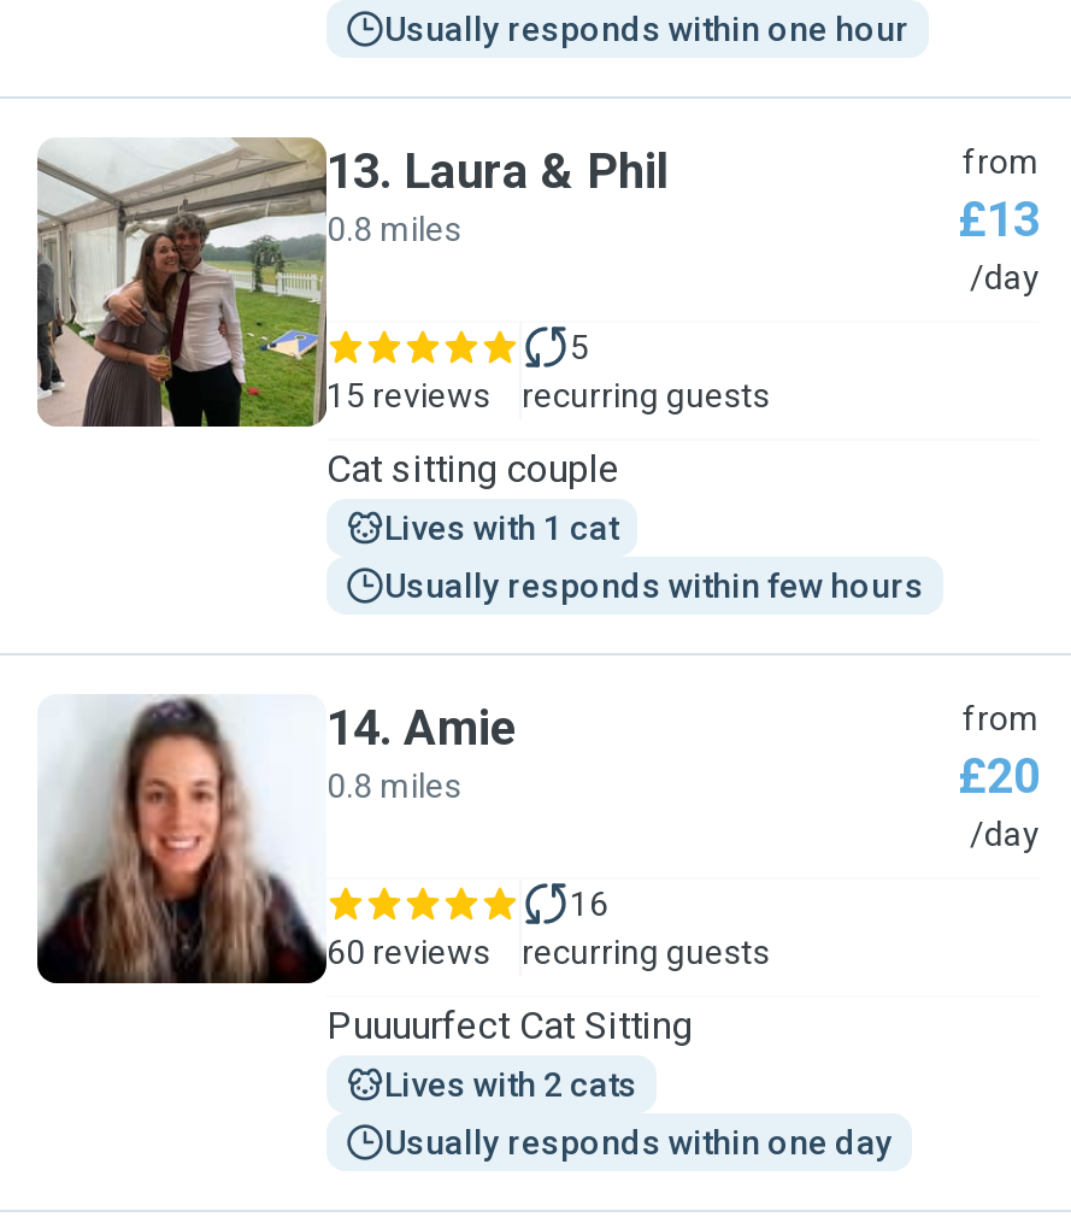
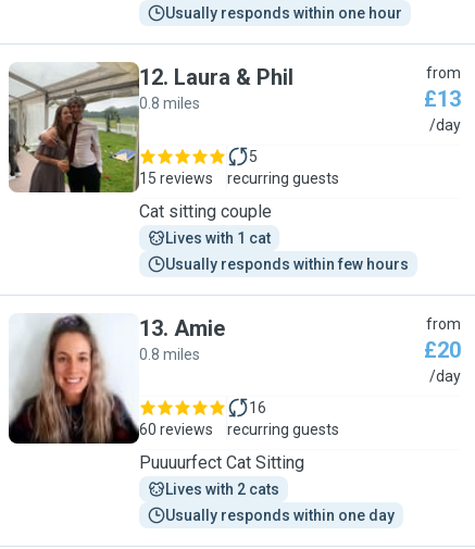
[326,142,669,200] 13. Laura & Phil -> [139,64,293,90] 12. Laura & Phil
[326,699,517,757] 14. Amie -> [139,315,225,341] 13. Amie

